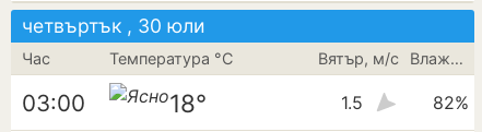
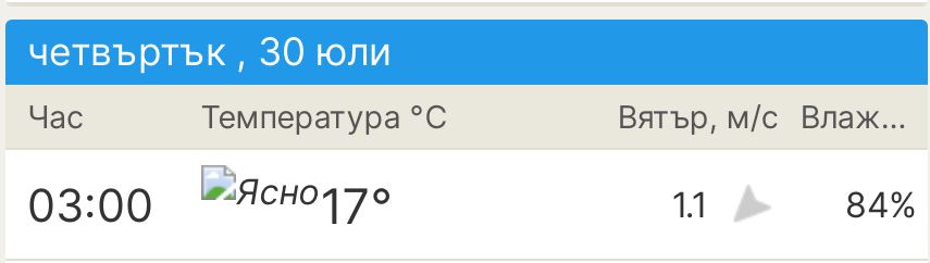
[169,88,206,117] 18° -> [320,175,392,234] 17°
[341,92,363,113] 1.5 -> [672,183,707,226] 1.1
[433,92,469,113] 82% -> [845,183,917,226] 84%

